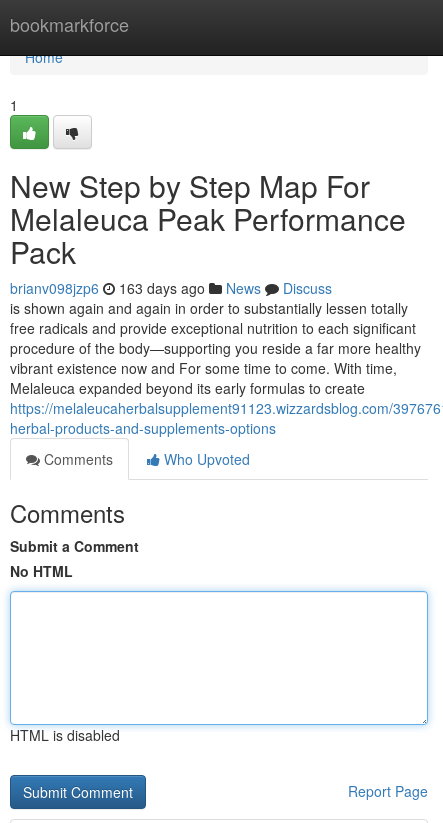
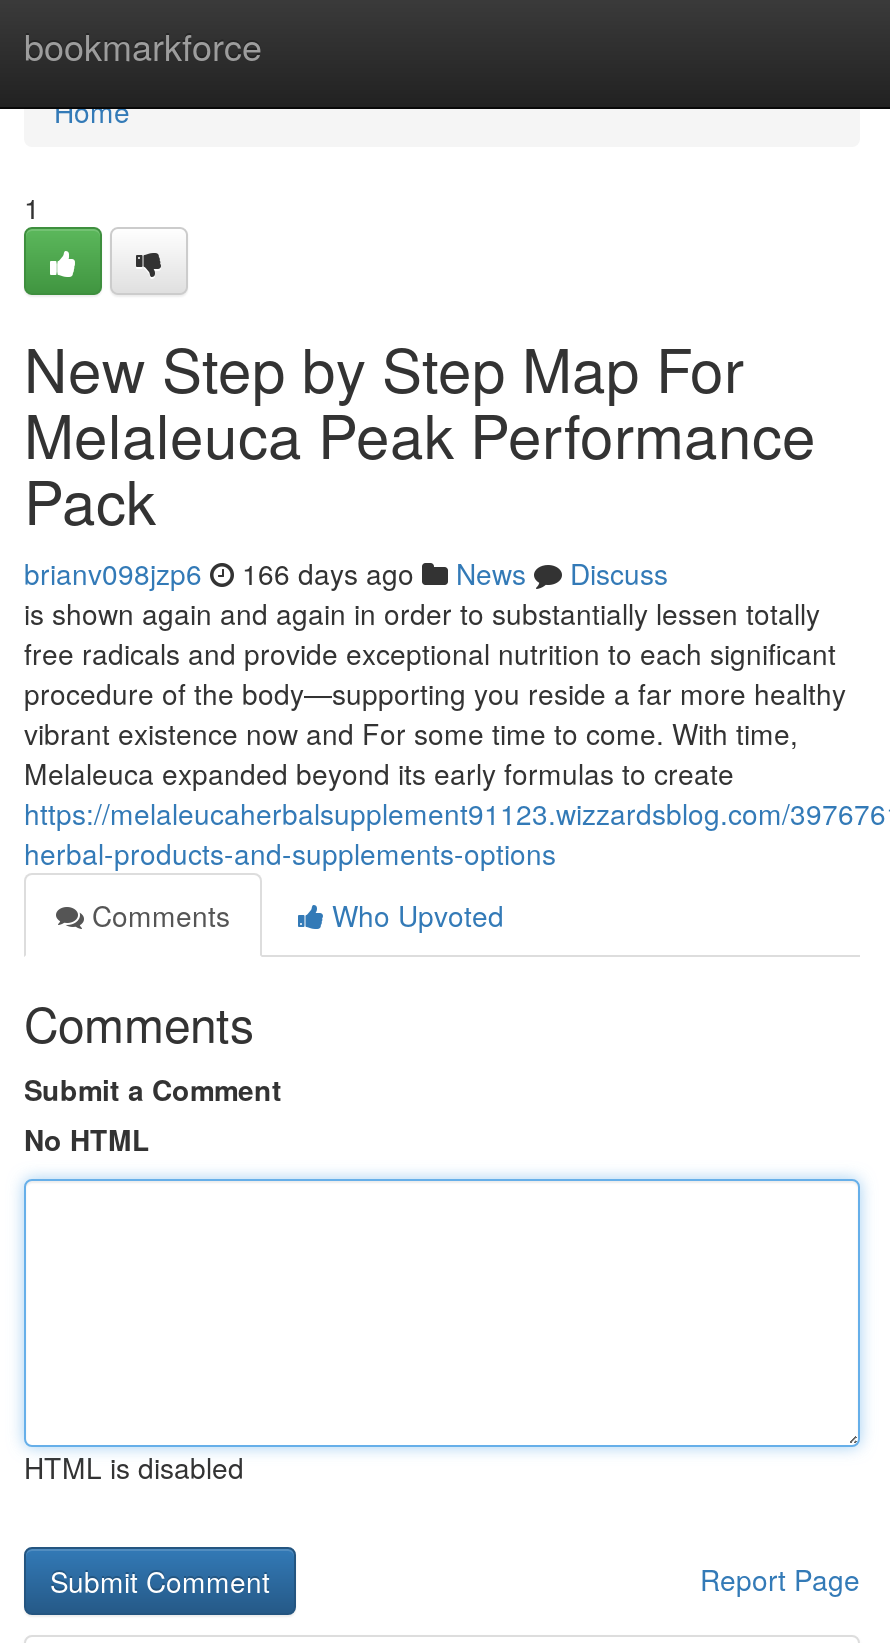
[10,278,332,298] brianv098jzp6 163 days ago News Discuss -> [24,553,668,593] brianv098jzp6 166 days ago News Discuss

